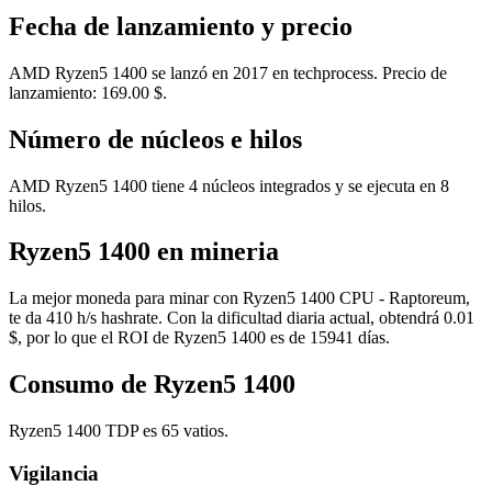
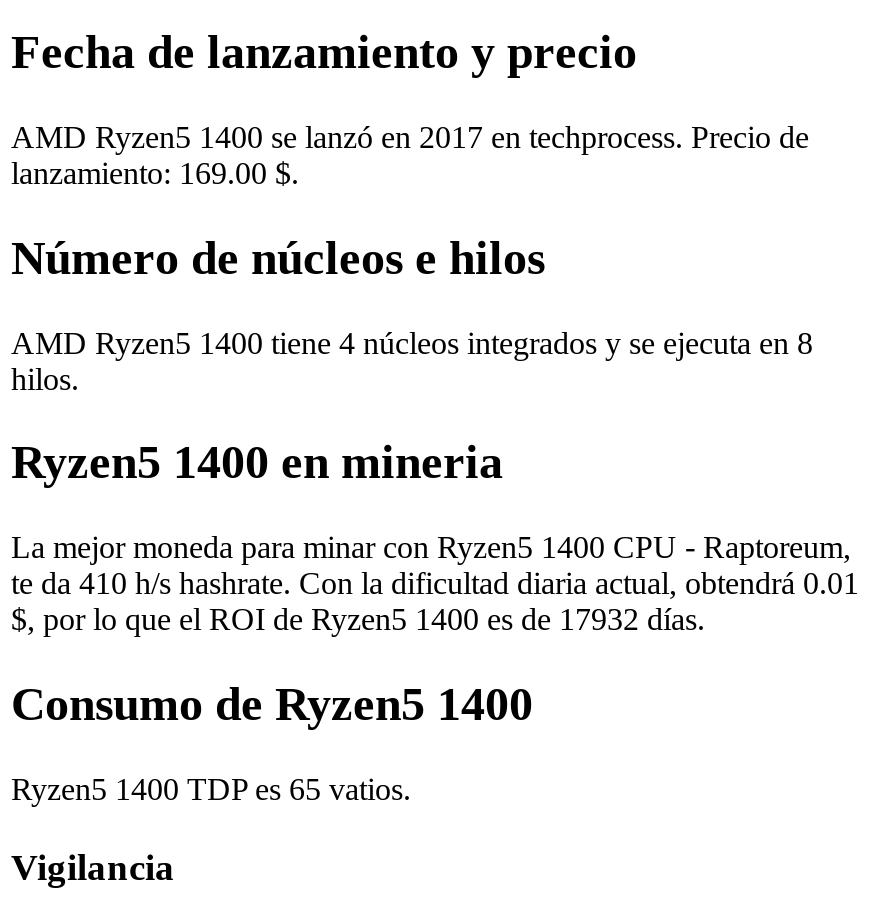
[9,328,390,347] $, por lo que el ROI de Ryzen5 1400 es de 15941 días. -> [11,603,705,637] $, por lo que el ROI de Ryzen5 1400 es de 17932 días.

